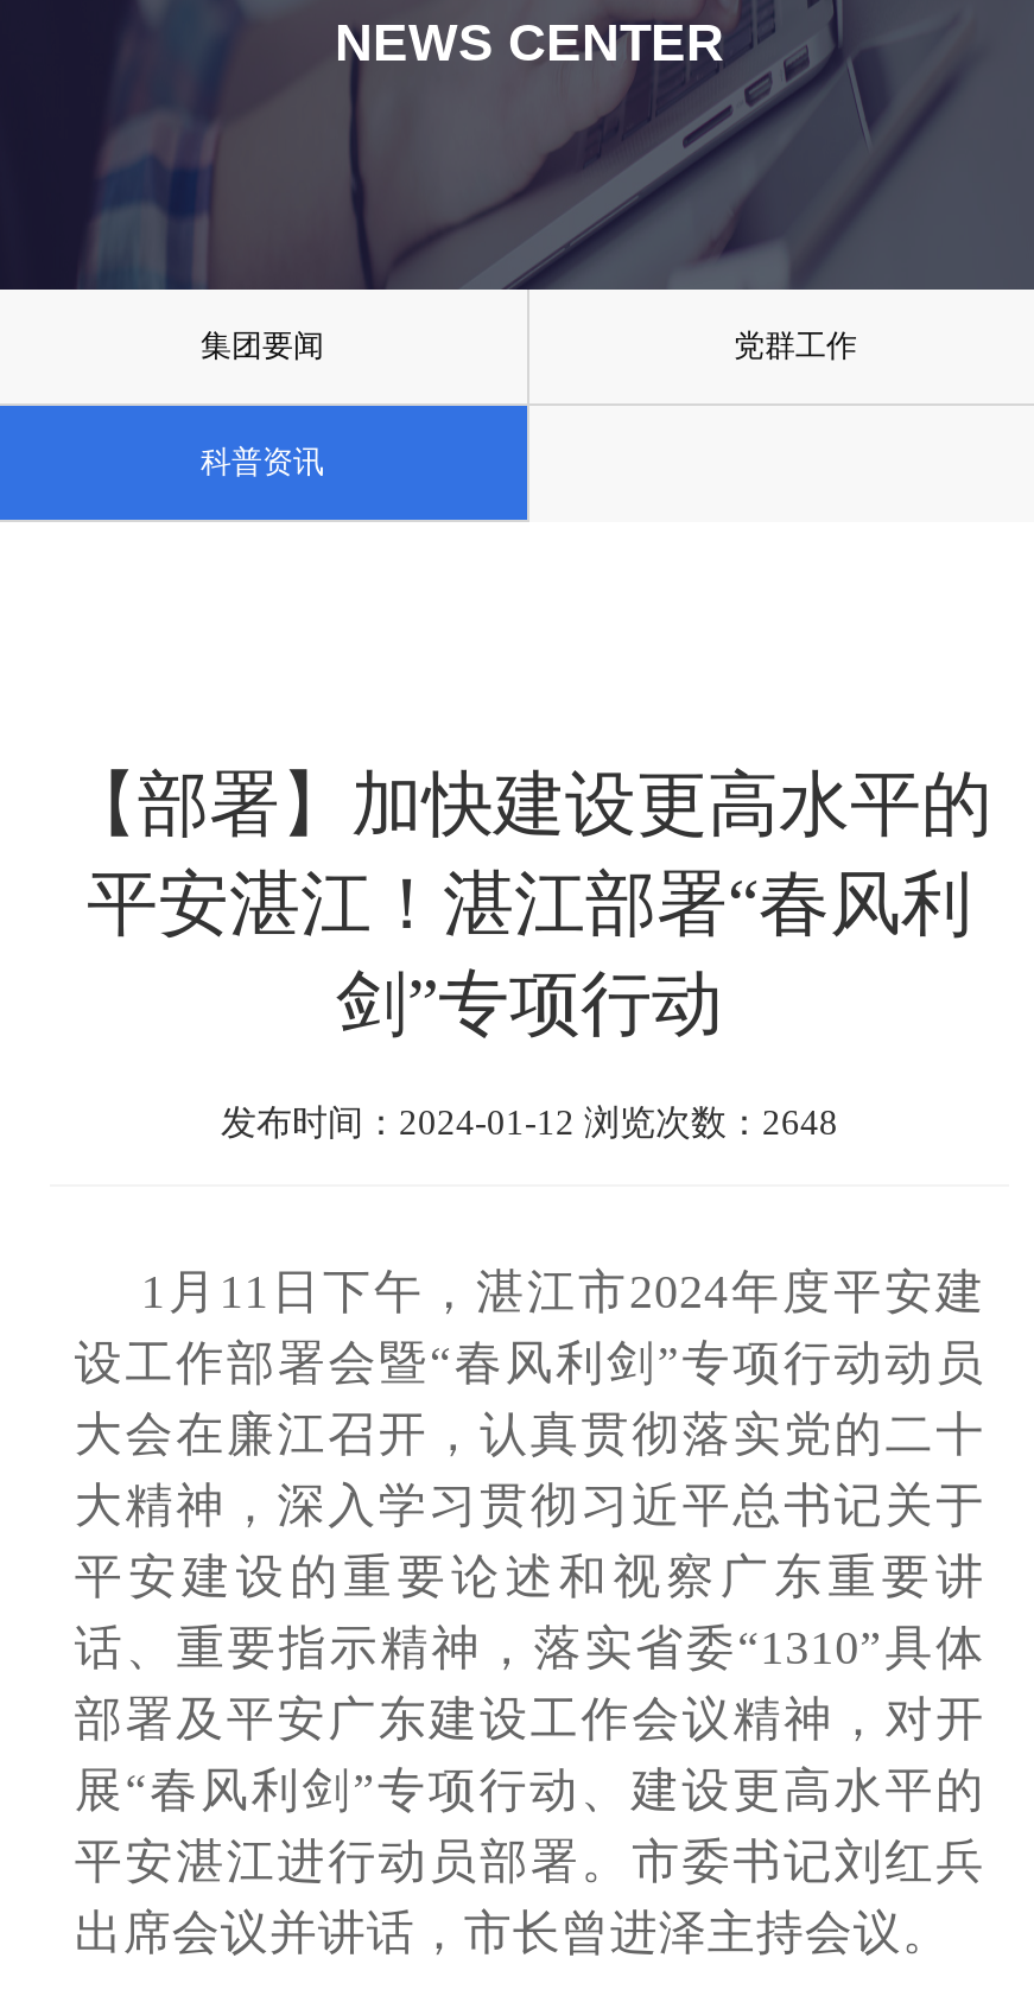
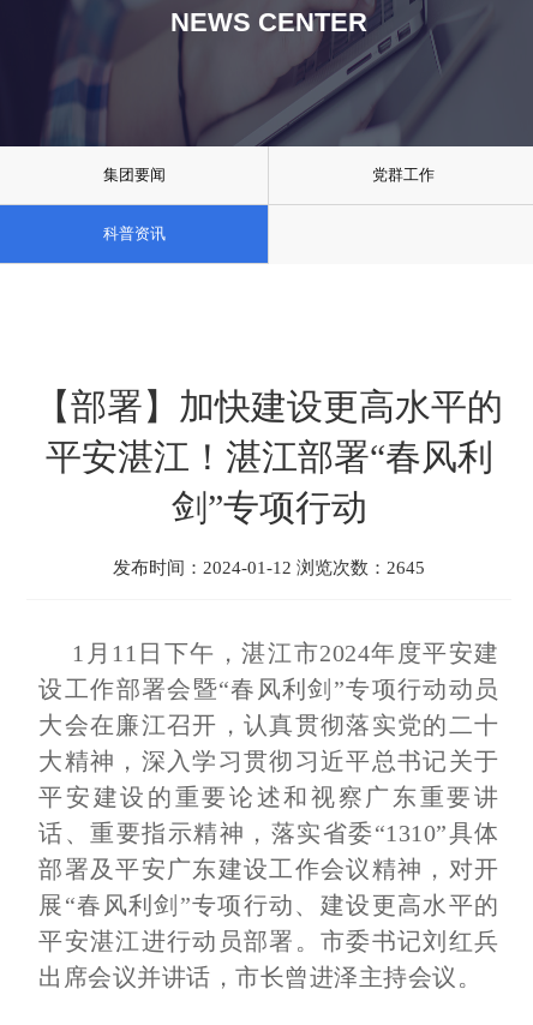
[221,1104,838,1142] 发布时间：2024-01-12 浏览次数：2648 -> [113,558,425,577] 发布时间：2024-01-12 浏览次数：2645

